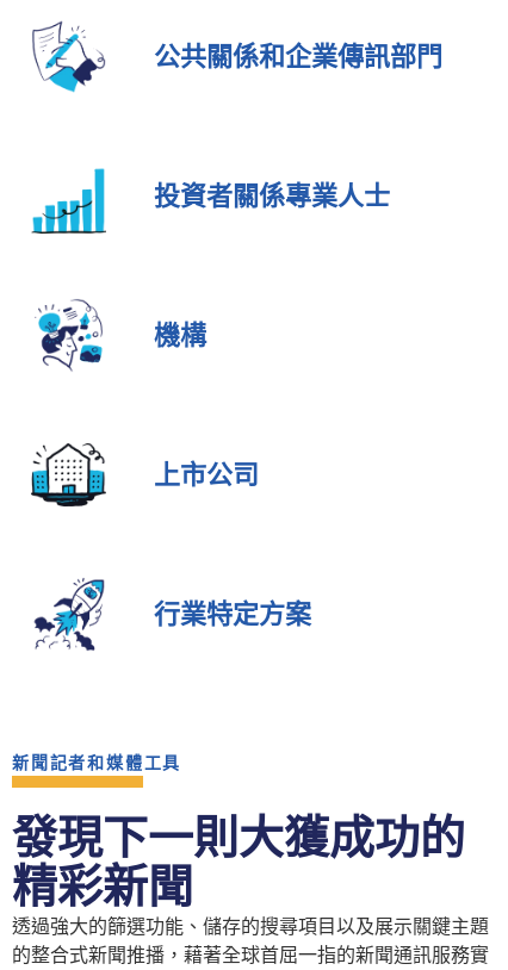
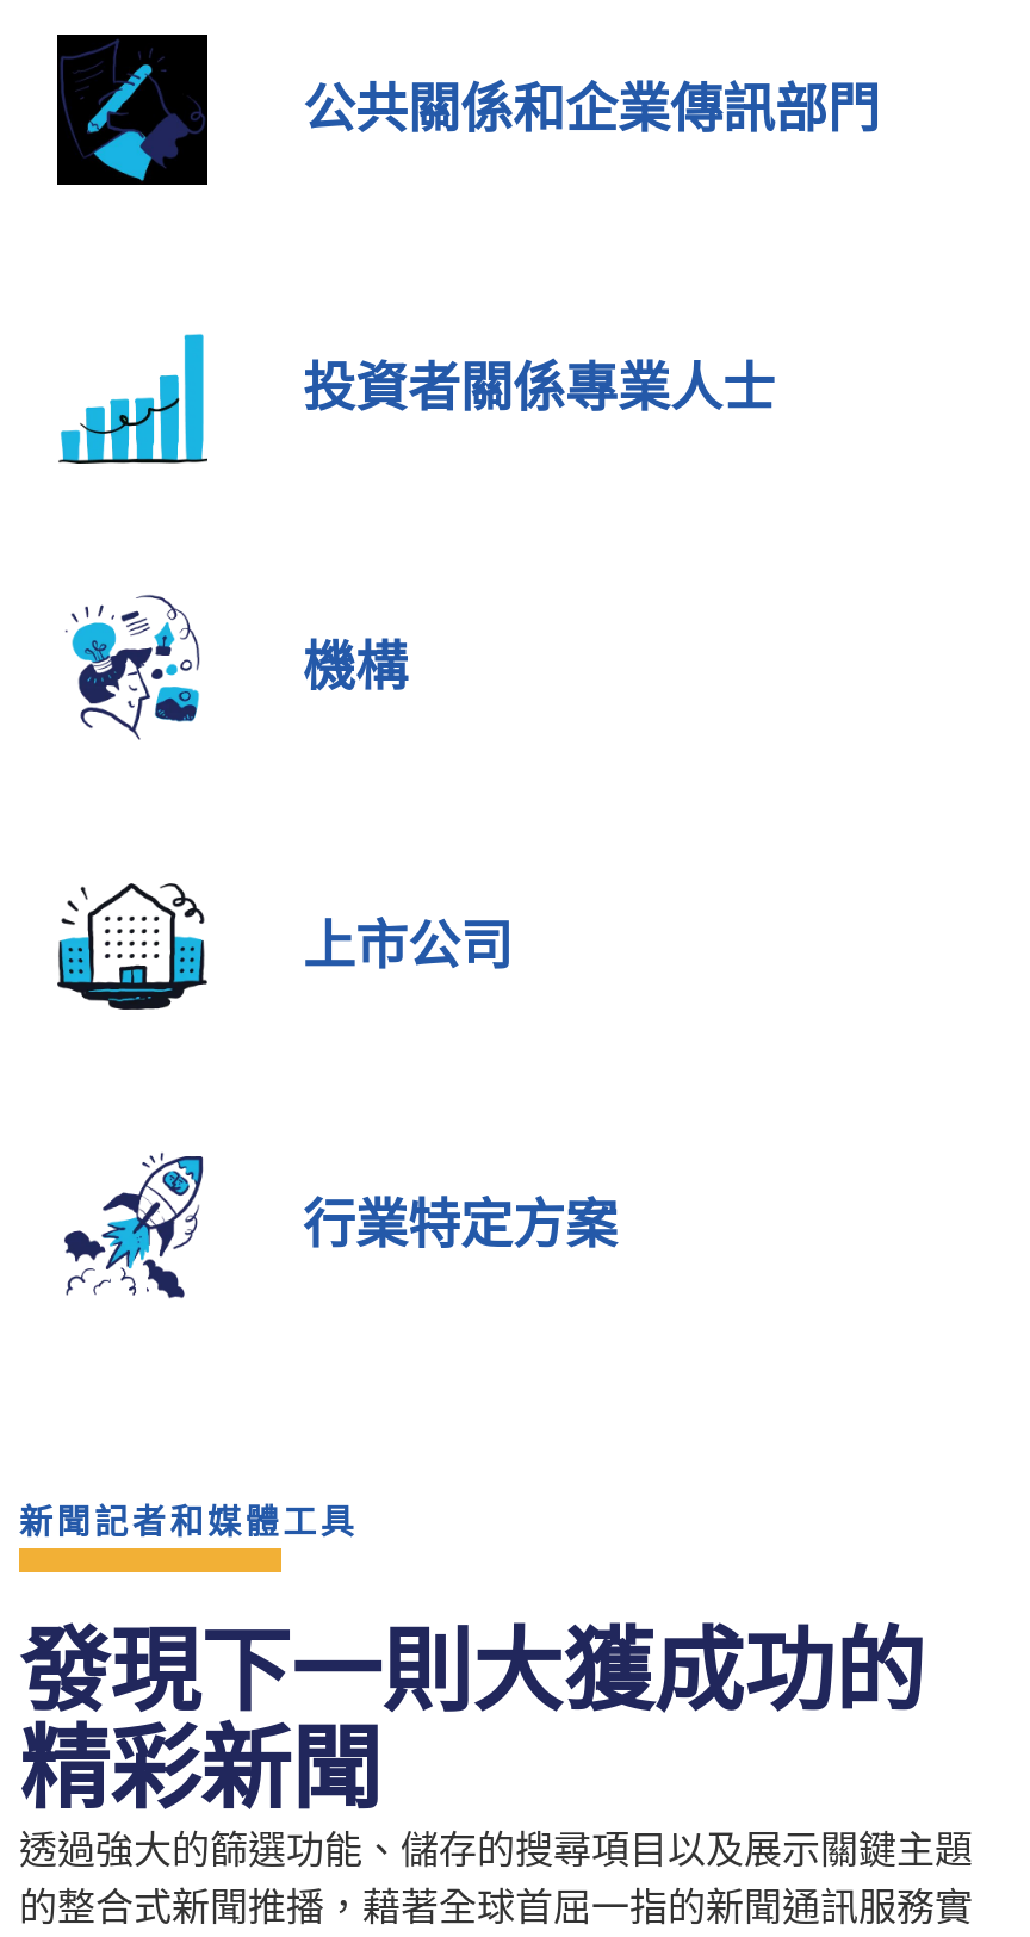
[31,19,106,94] [image] -> [55,32,210,187] [image]

